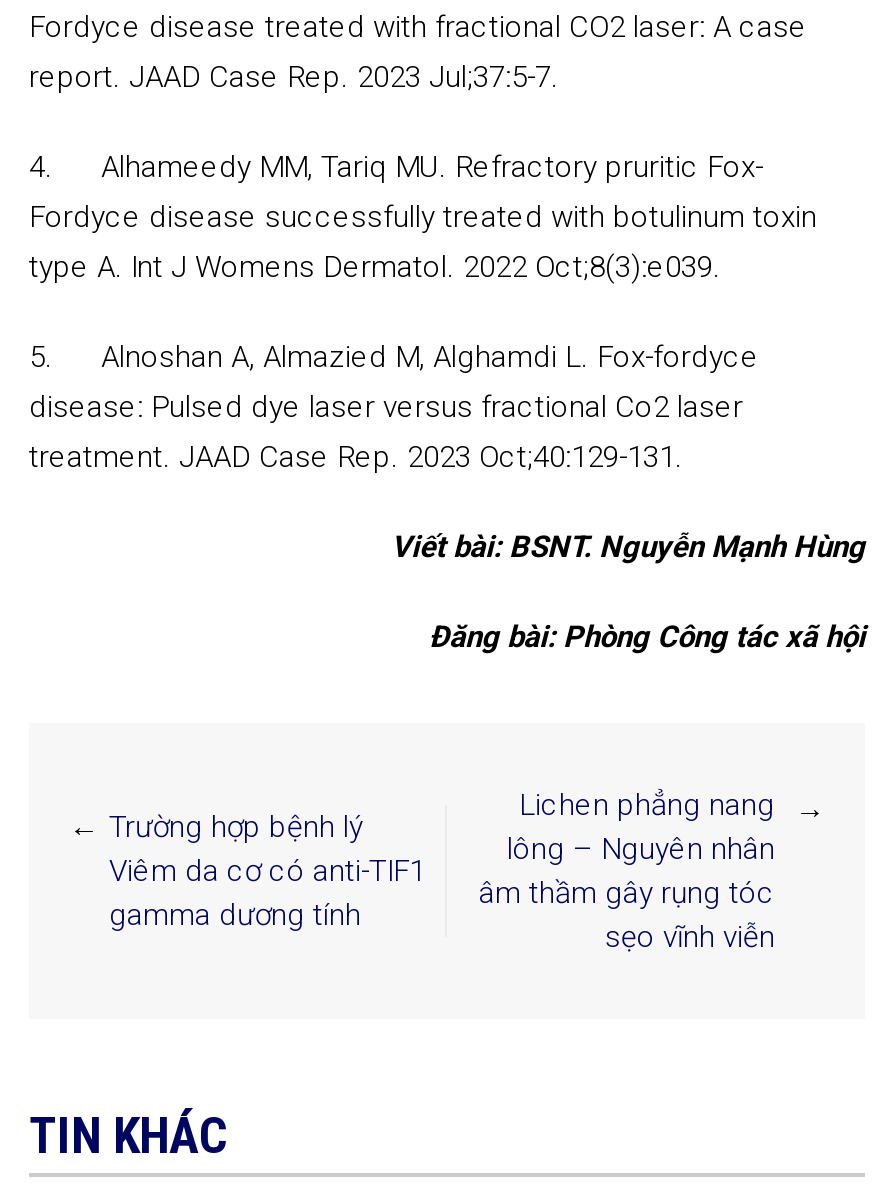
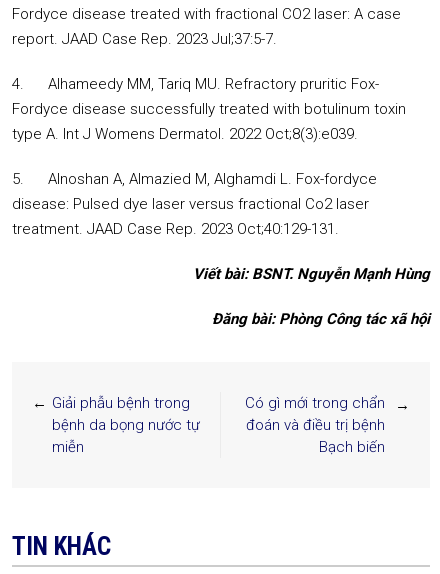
[479,787,775,955] Lichen phẳng nang | lông – Nguyên nhân | âm thầm gây rụng tóc | sẹo vĩnh viễn -> [245,394,385,456] Có gì mới trong chẩn | đoán và điều trị bệnh | Bạch biến
[109,809,425,933] Trường hợp bệnh lý | Viêm da cơ có anti-TIF1 | gamma dương tính -> [52,394,200,456] Giải phẫu bệnh trong | bệnh da bọng nước tự | miễn

